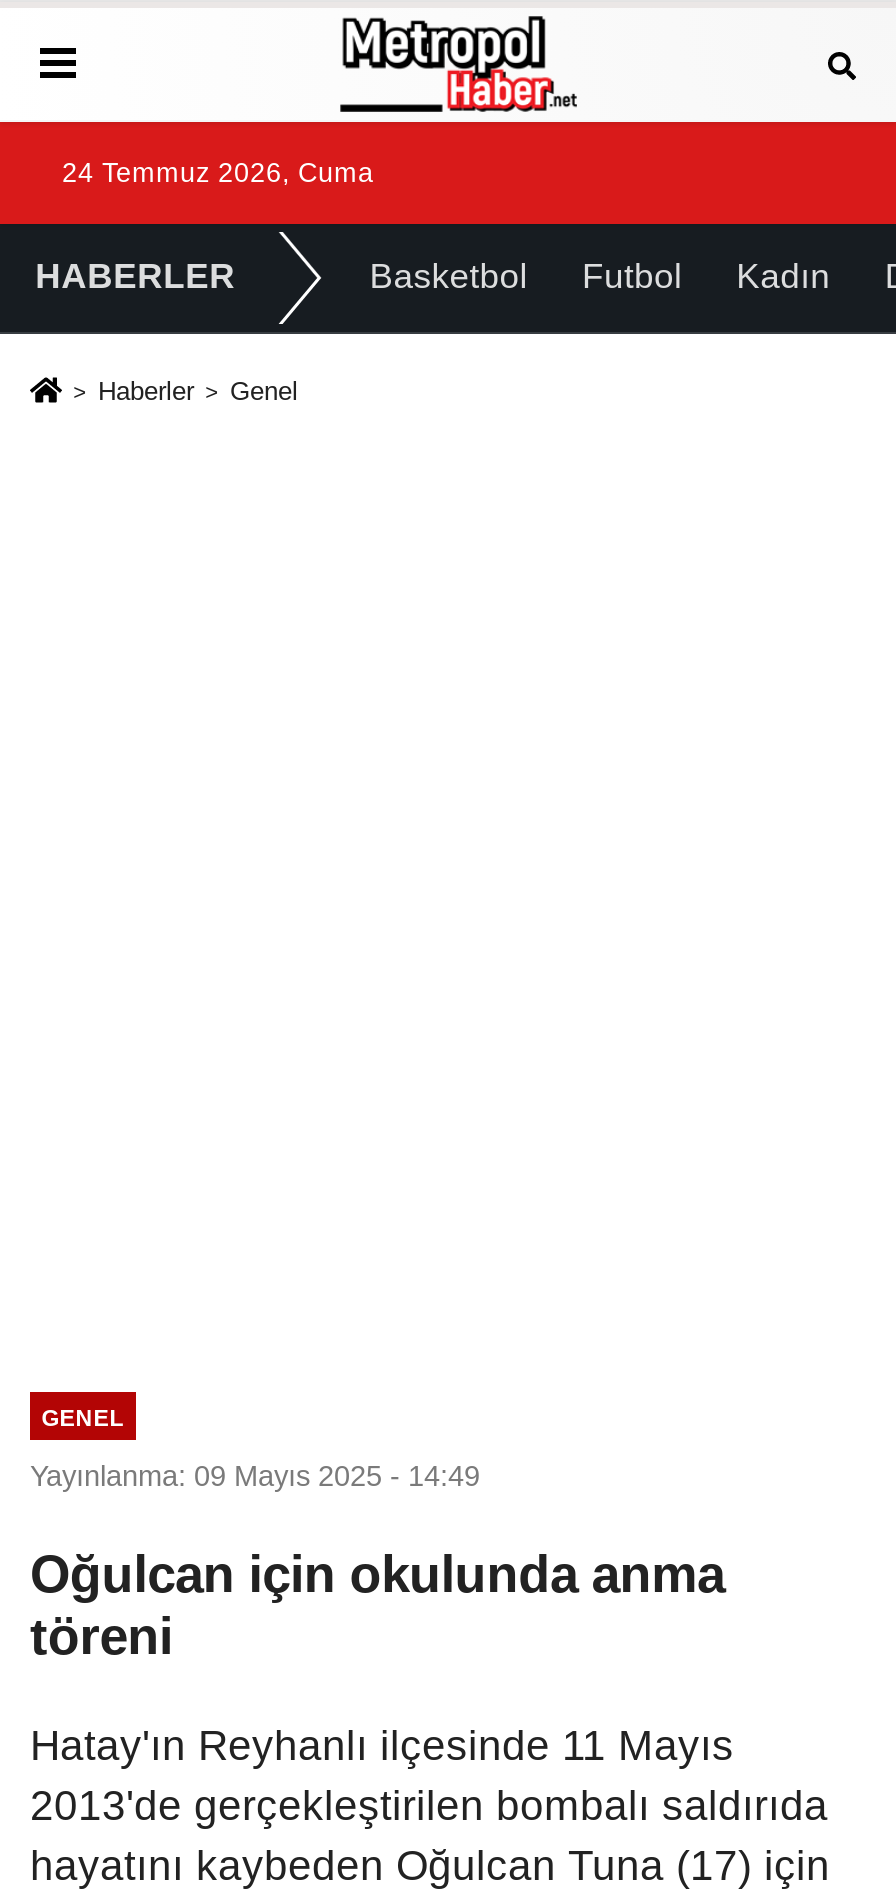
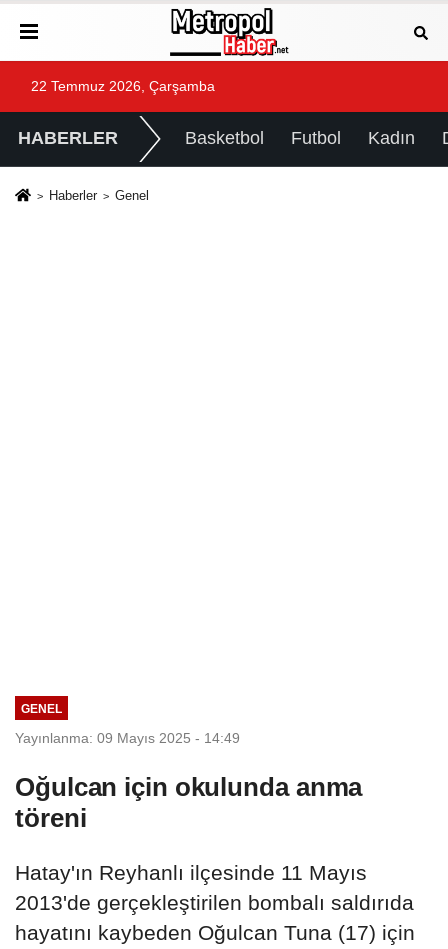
[62,158,374,188] 24 Temmuz 2026, Cuma -> [31,79,215,94] 22 Temmuz 2026, Çarşamba

